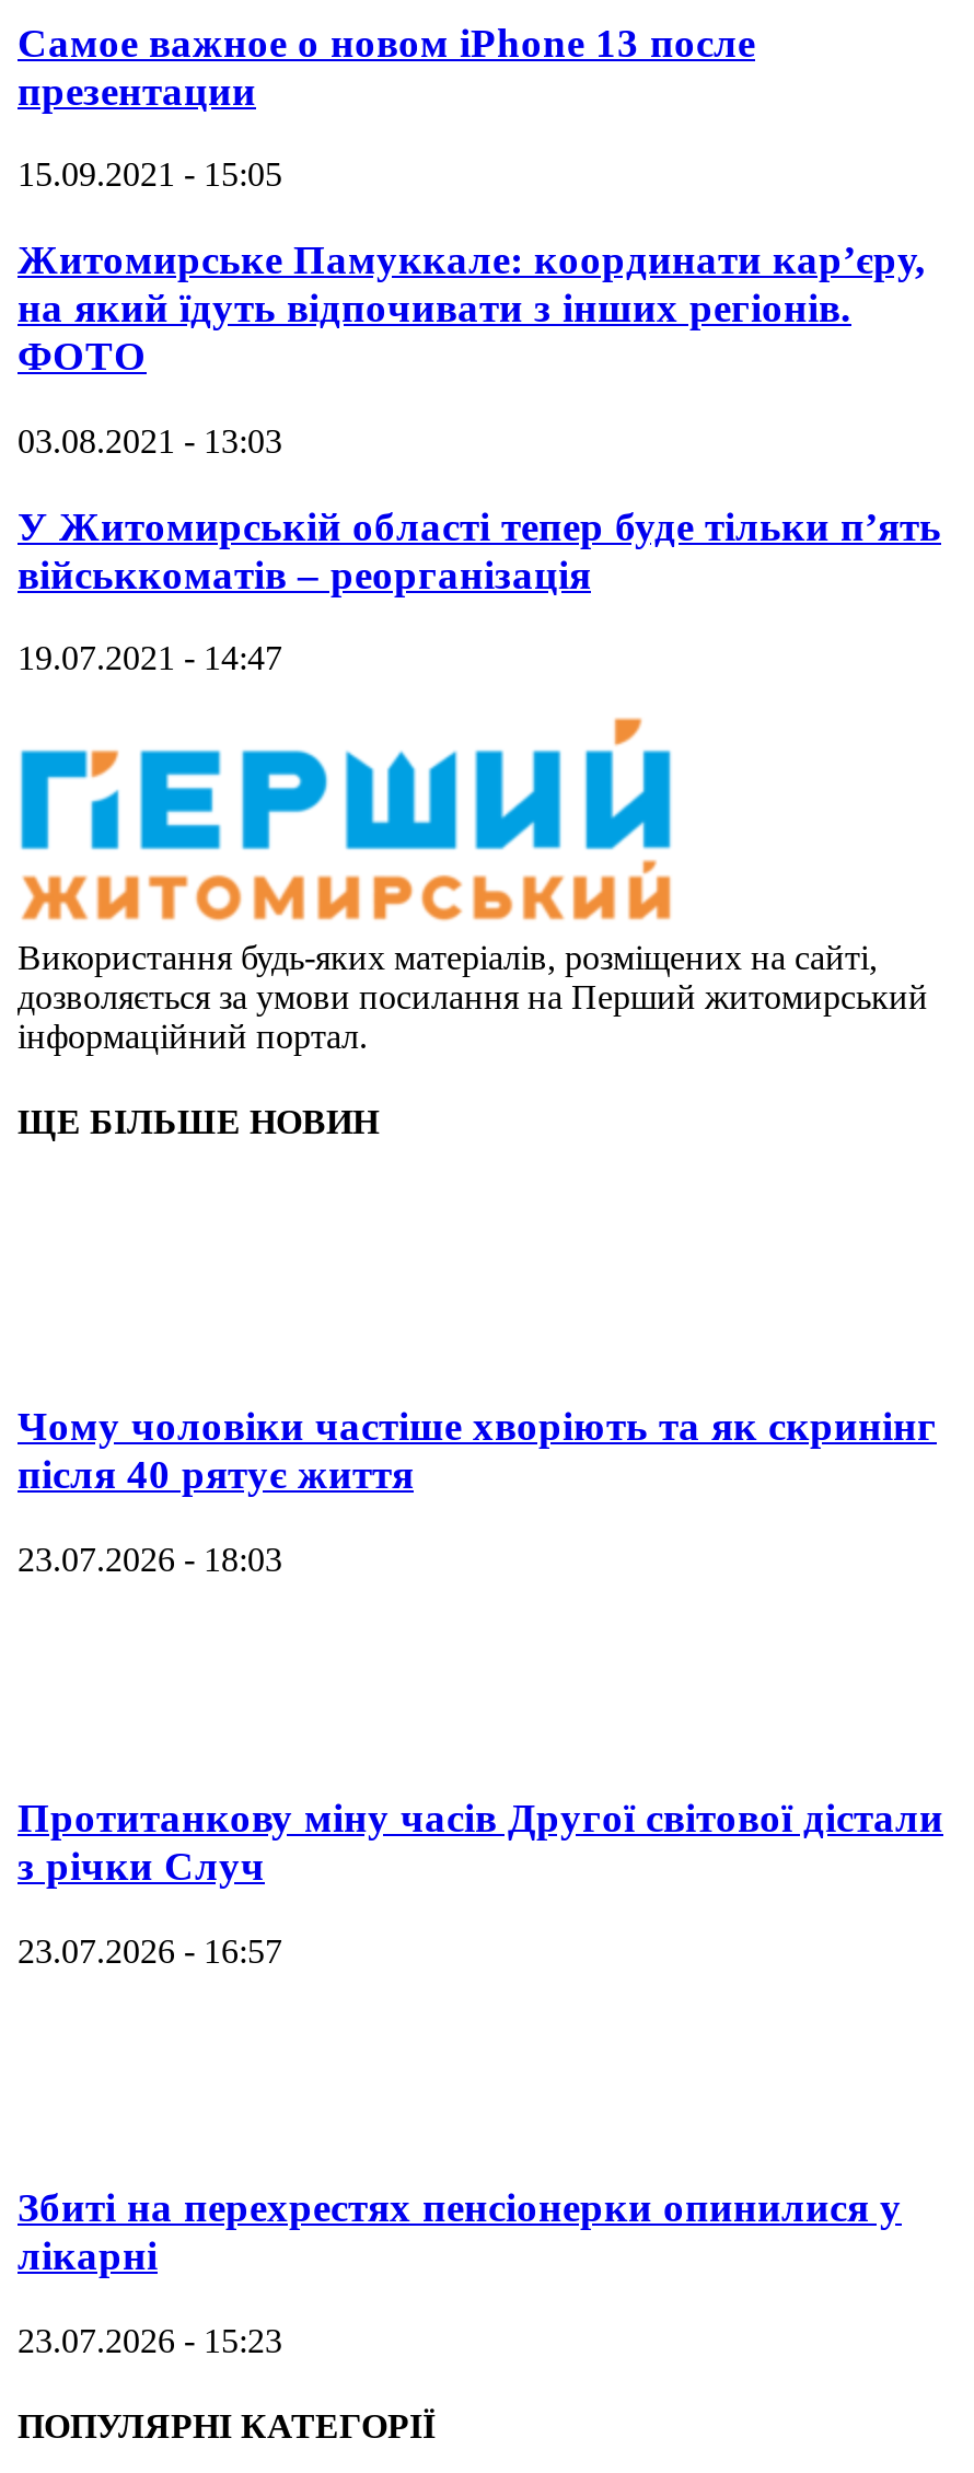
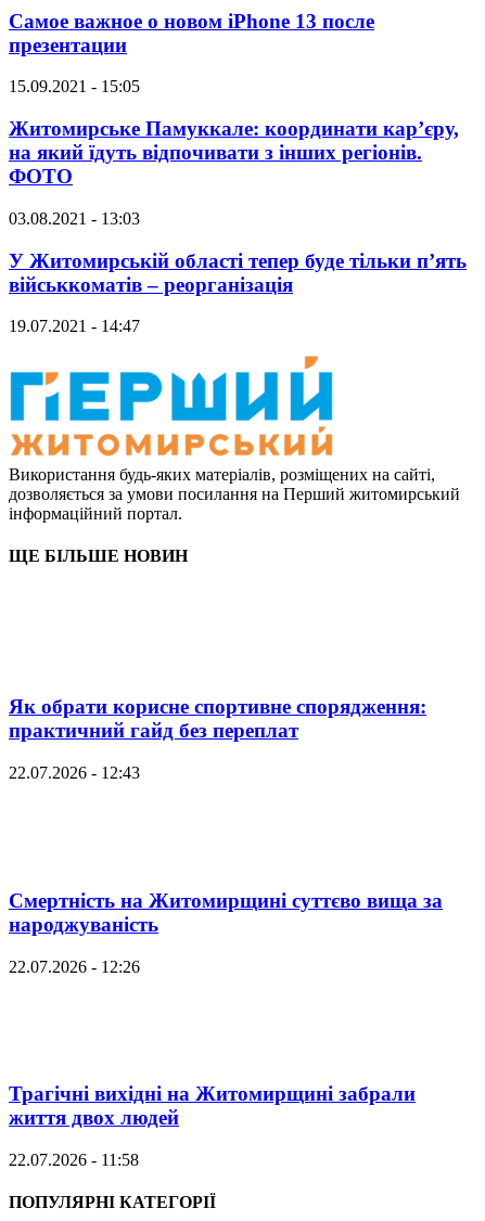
[18,1404,937,1498] Чому чоловіки частіше хворіють та як скринінг | після 40 рятує життя -> [9,696,426,742] Як обрати корисне спортивне спорядження: | практичний гайд без переплат
[18,1541,282,1578] 23.07.2026 - 18:03 -> [9,764,140,782] 22.07.2026 - 12:43
[18,1794,943,1888] Протитанкову міну часів Другої світової дістали | з річки Случ -> [9,889,443,936] Смертність на Житомирщині суттєво вища за | народжуваність
[18,1932,282,1969] 23.07.2026 - 16:57 -> [9,957,140,975] 22.07.2026 - 12:26
[18,2185,902,2279] Збиті на перехрестях пенсіонерки опинилися у | лікарні -> [9,1083,416,1129] Трагічні вихідні на Житомирщині забрали | життя двох людей
[18,2322,282,2359] 23.07.2026 - 15:23 -> [9,1151,139,1169] 22.07.2026 - 11:58

